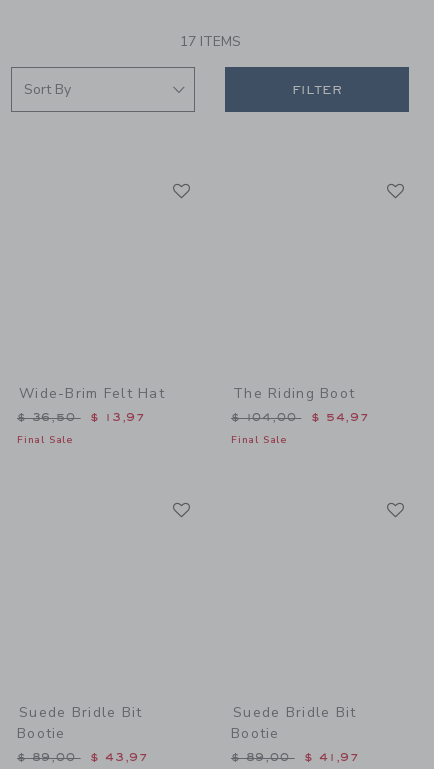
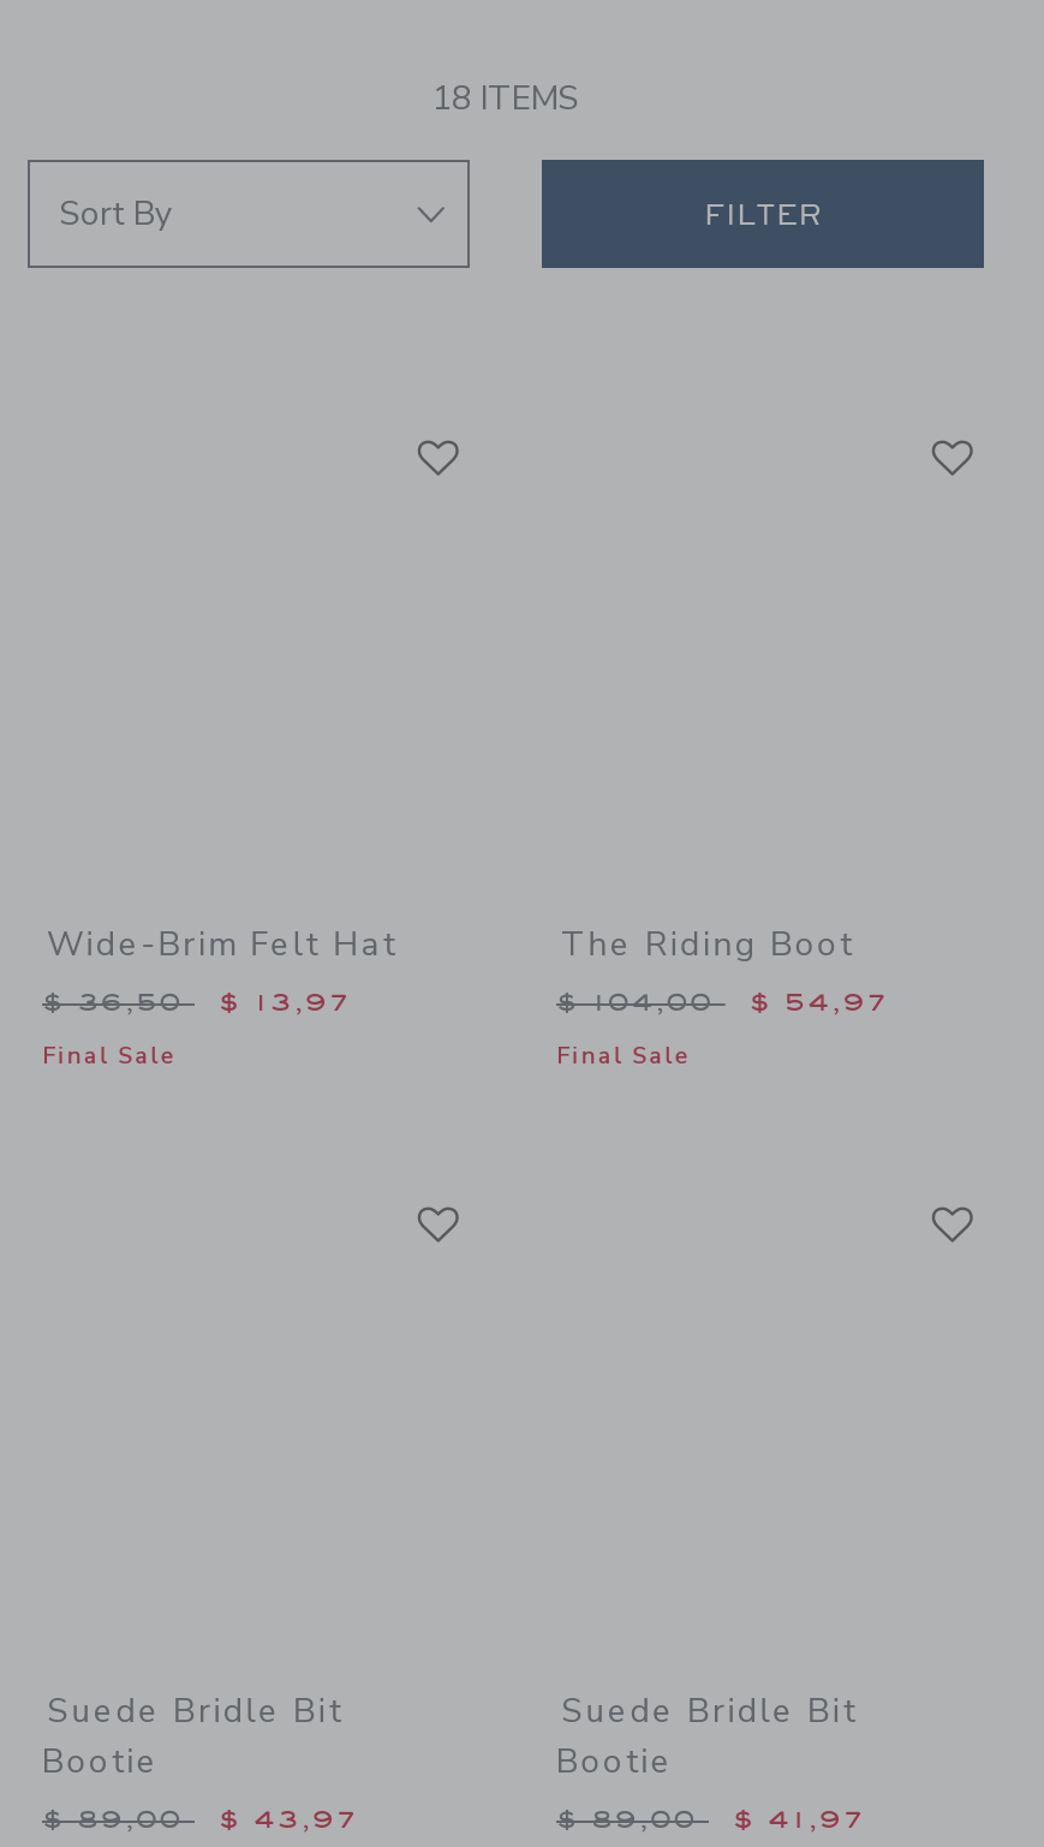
[179,32,240,51] 17 ITEMS -> [432,76,579,121] 18 ITEMS

